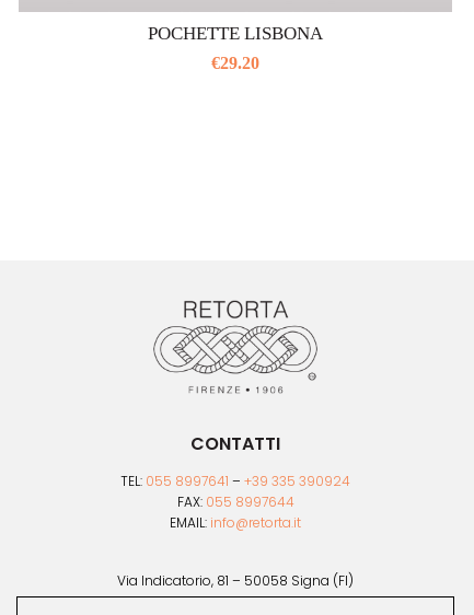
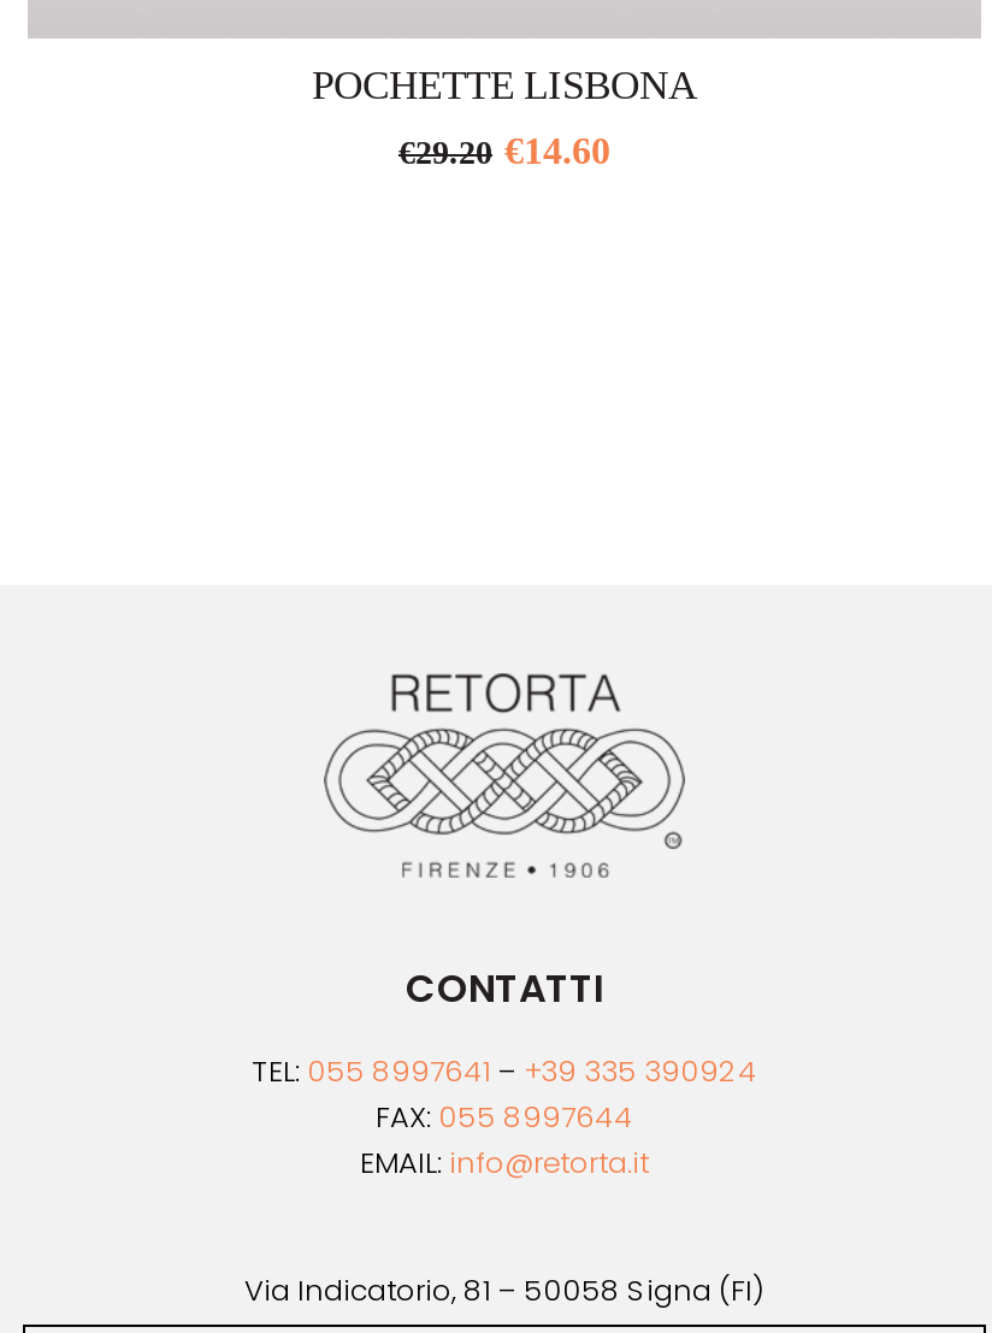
[211,53,259,72] €29.20 -> [398,130,610,171] €29.20 €14.60

